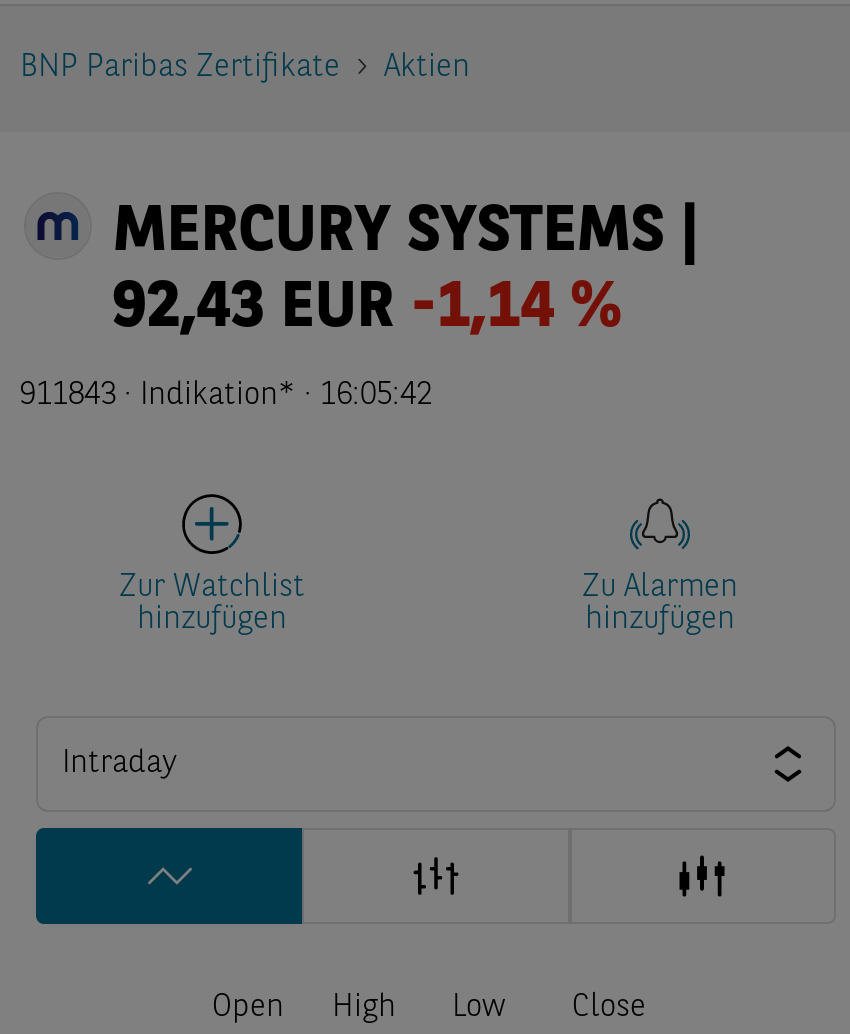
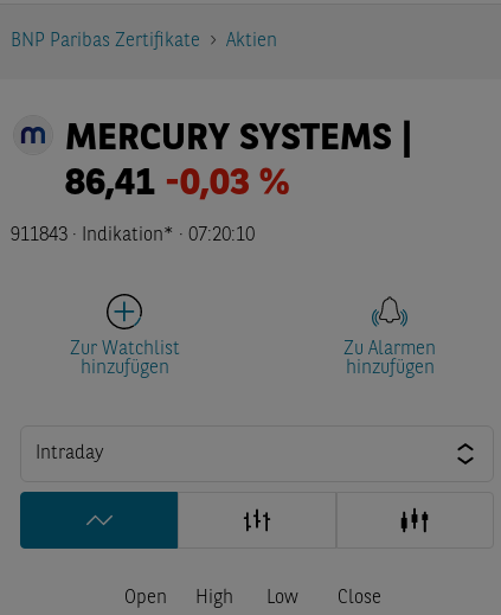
[113,278,621,342] 92,43 EUR -1,14 % -> [66,166,289,204] 86,41 -0,03 %
[20,380,432,412] 911843 · Indikation* · 16:05:42 -> [11,226,255,245] 911843 · Indikation* · 07:20:10

